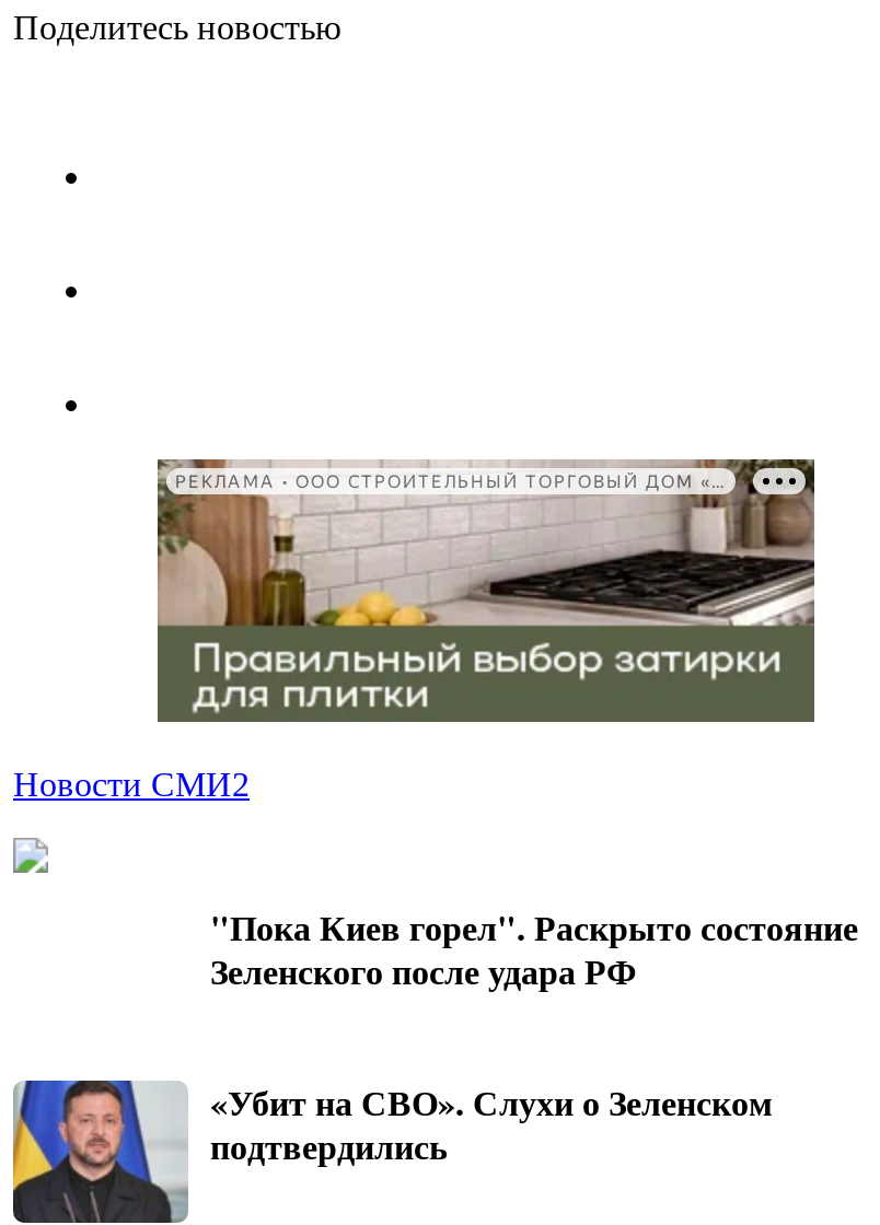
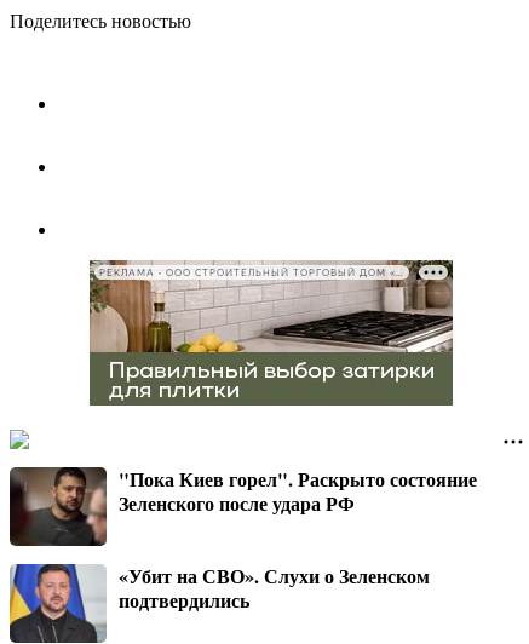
[13,766,250,804] Новости СМИ2 -> none
none -> [8,466,108,547] [image]

